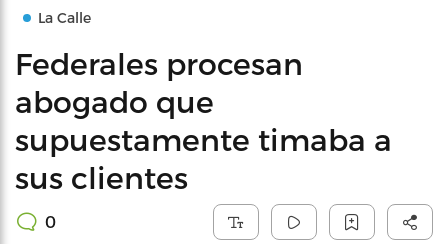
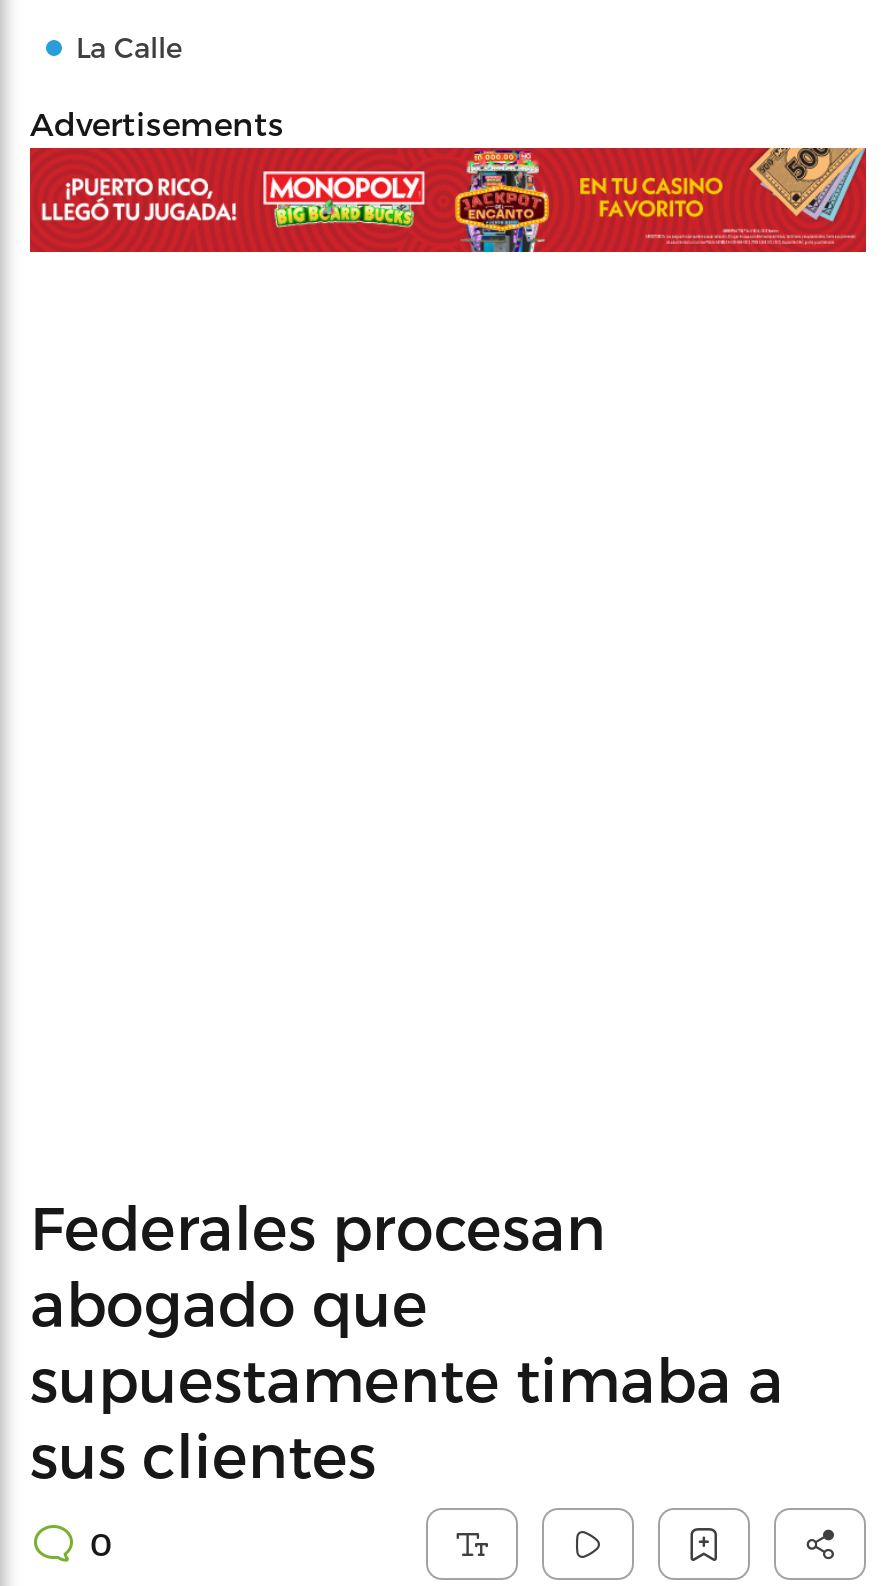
none -> [28,146,868,254] [image]
none -> [30,104,284,142] Advertisements

